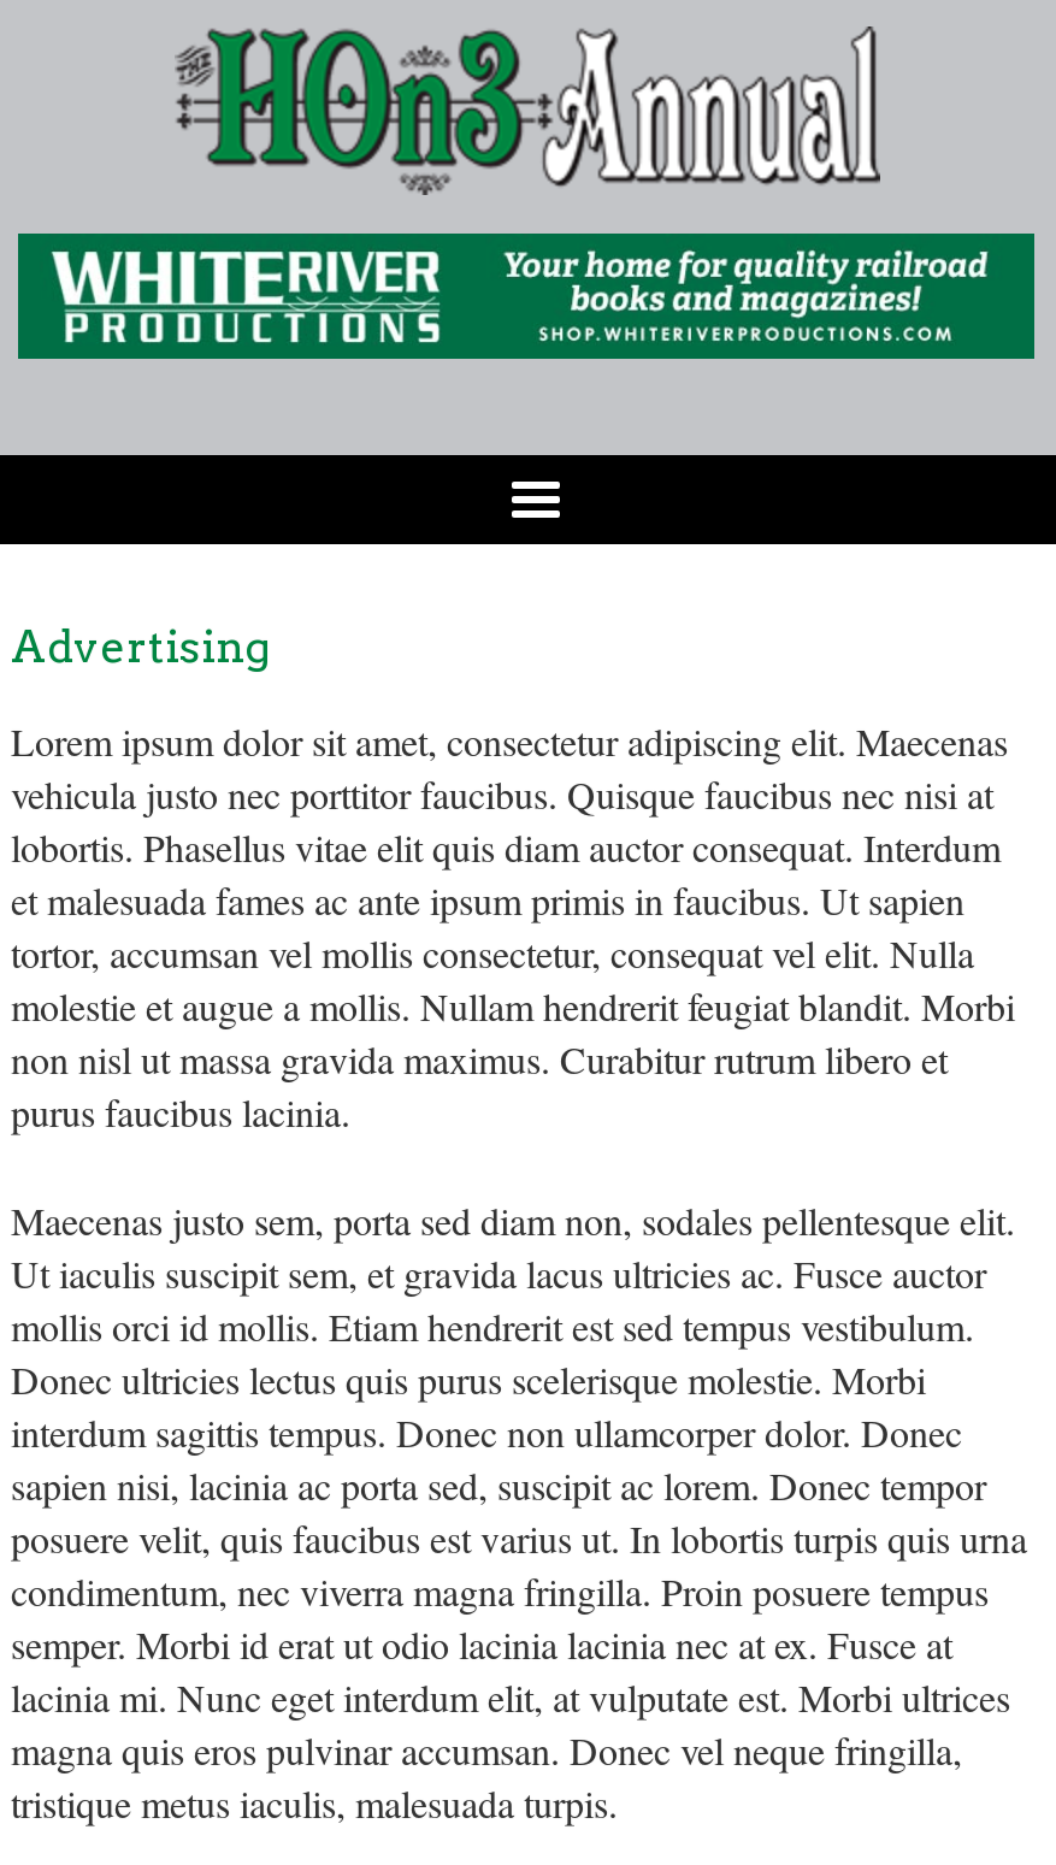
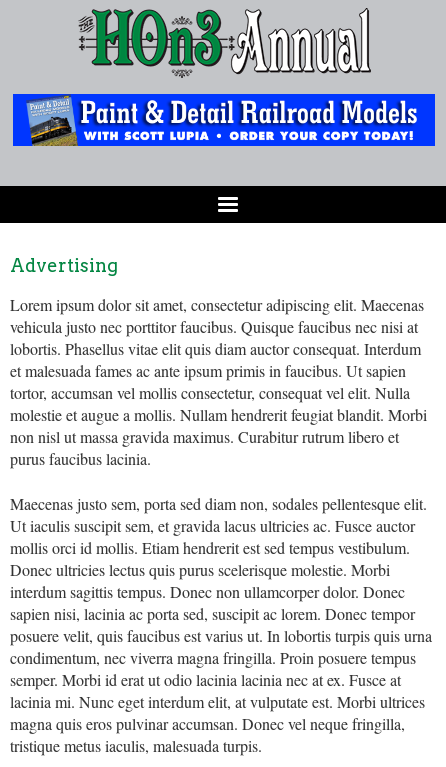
[16,231,1037,361] [image] -> [12,93,436,147] [image]

